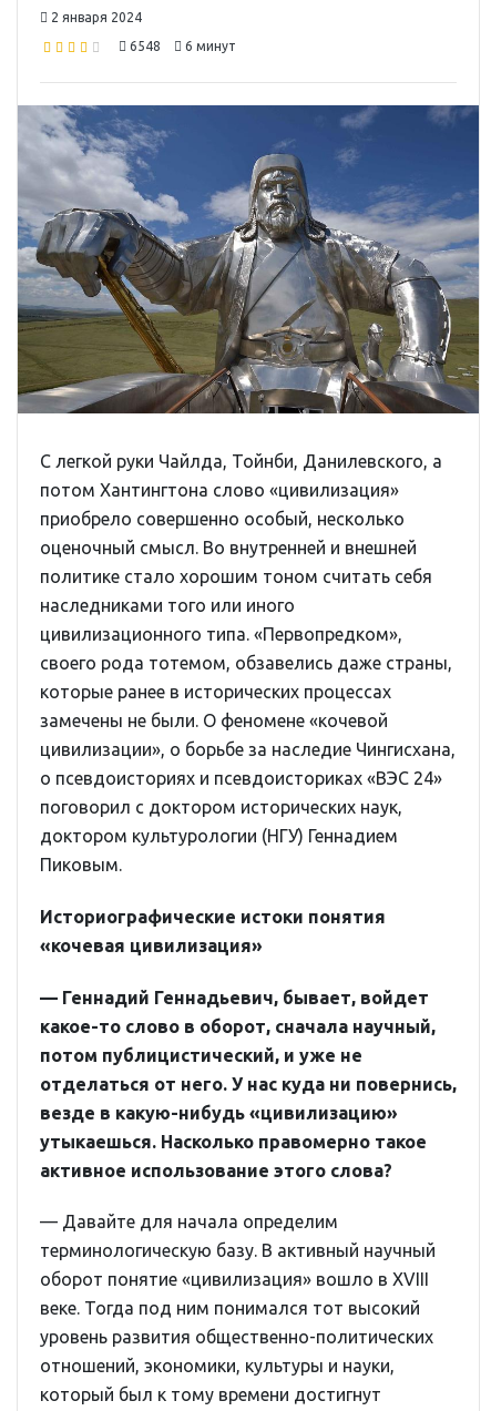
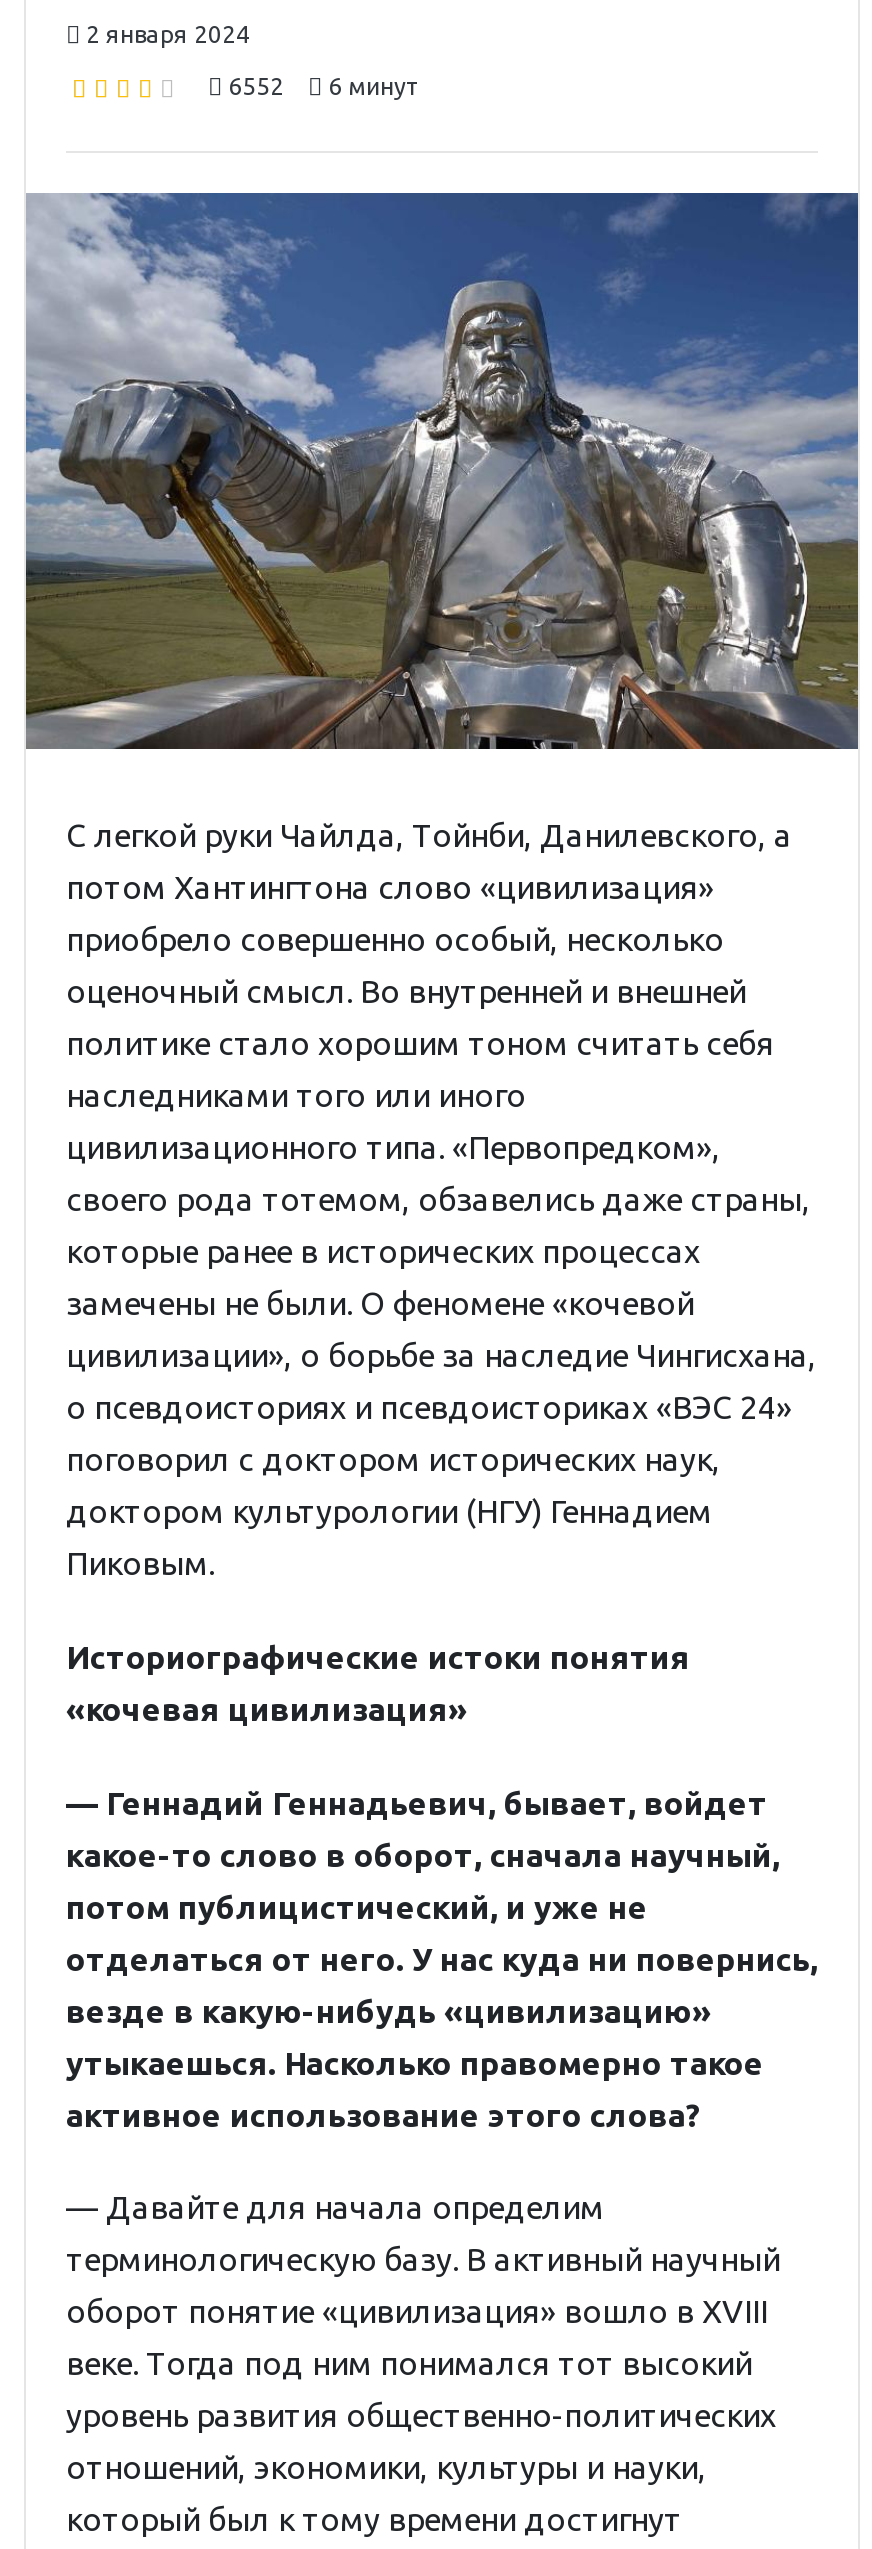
[126,39,161,53] 6548 -> [222,73,284,99] 6552

